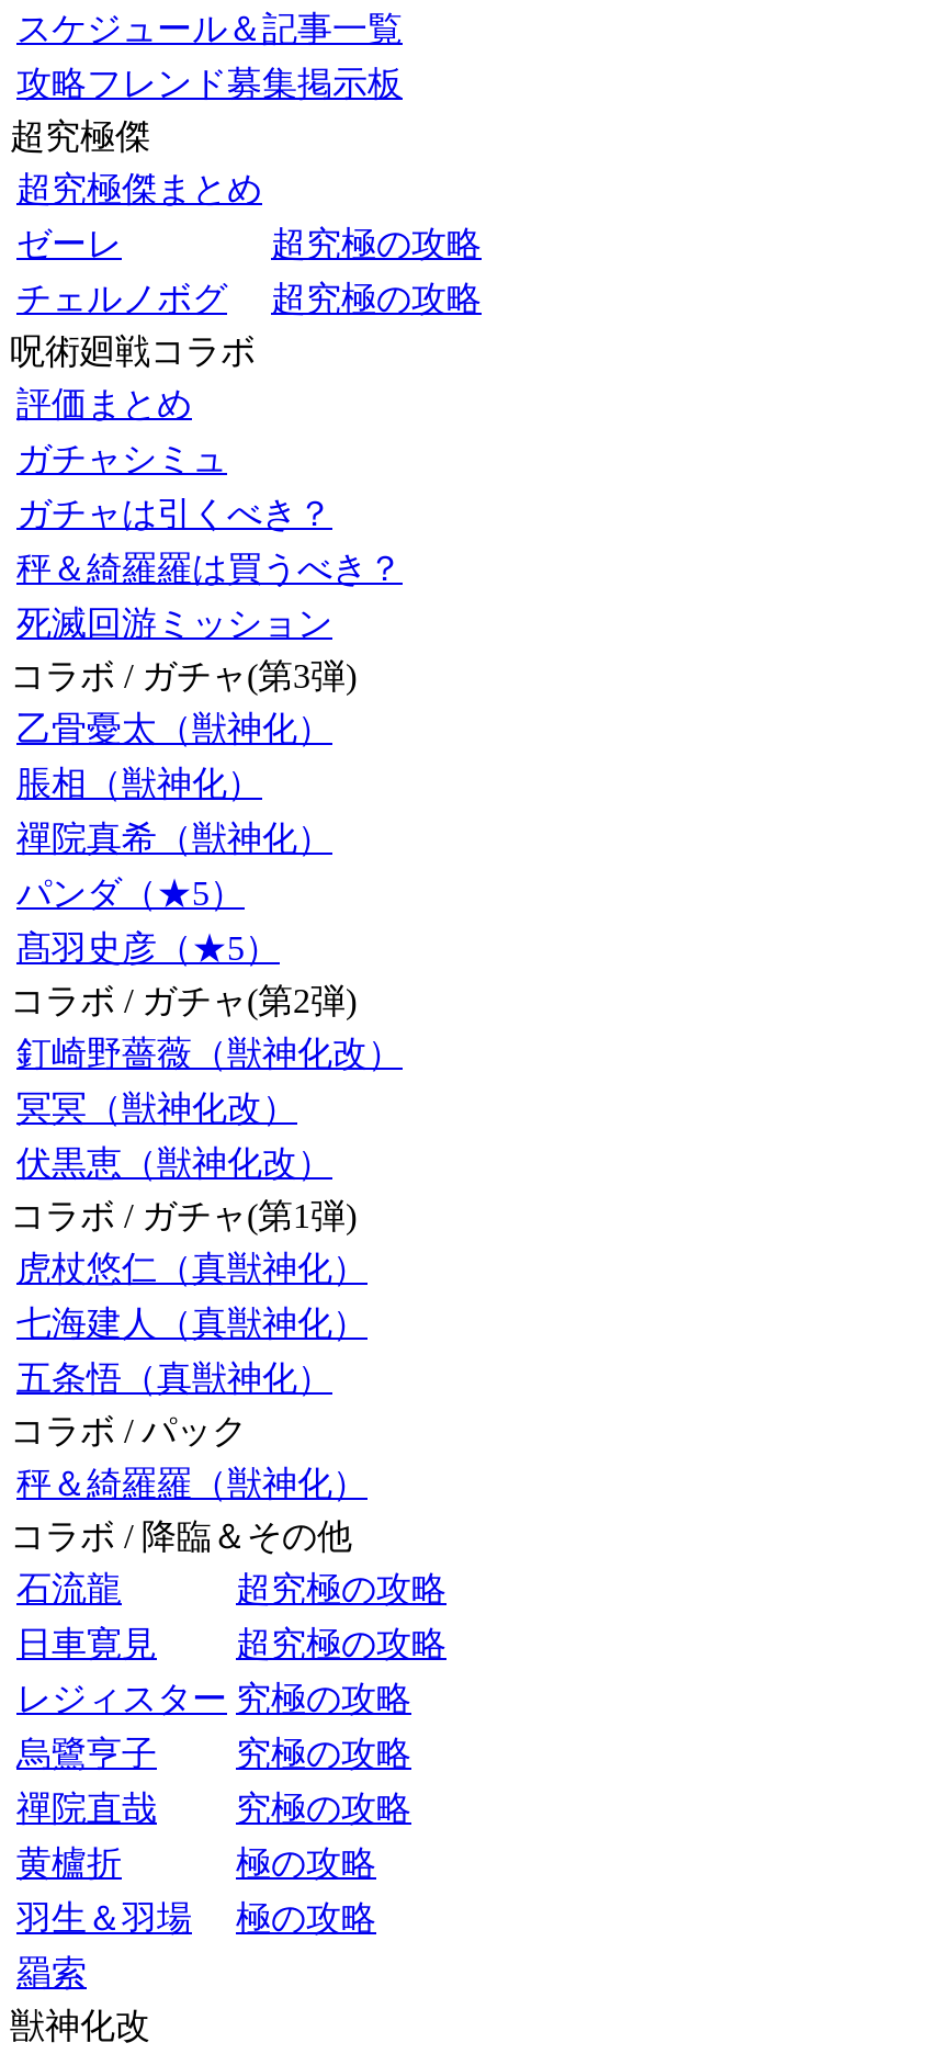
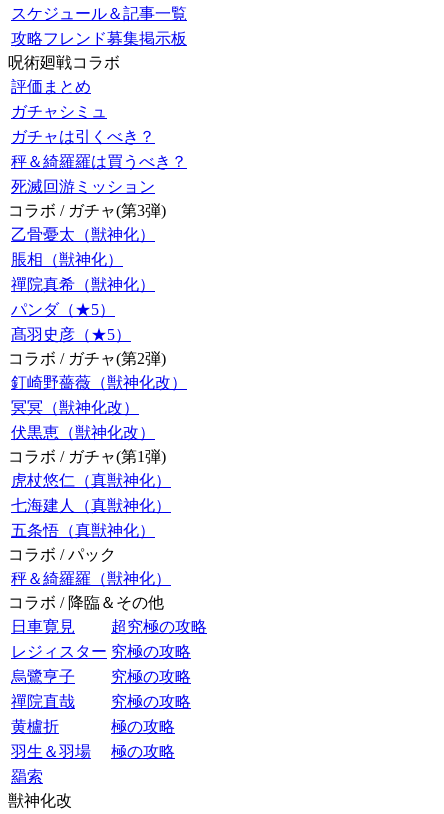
[10,117,482,317] 超究極傑 | 超究極傑まとめ | ゼーレ | 超究極の攻略 | チェルノボグ | 超究極の攻略 -> none
[16,1570,446,1607] 石流龍 | 超究極の攻略 -> none

